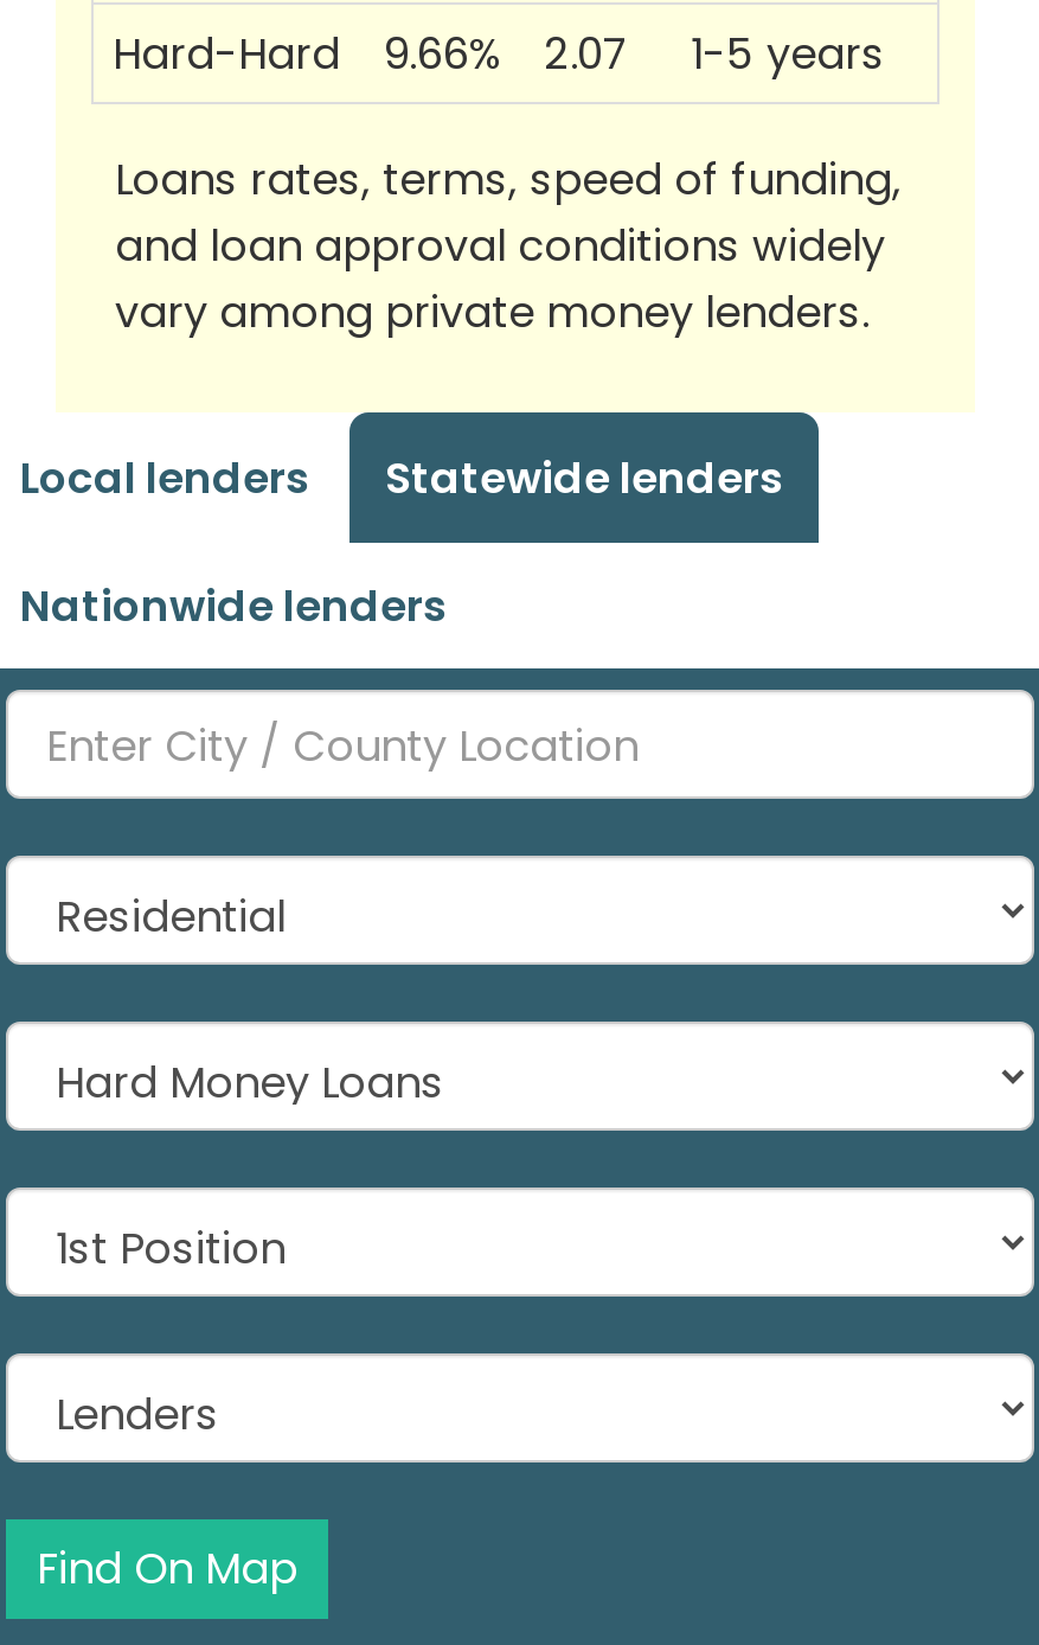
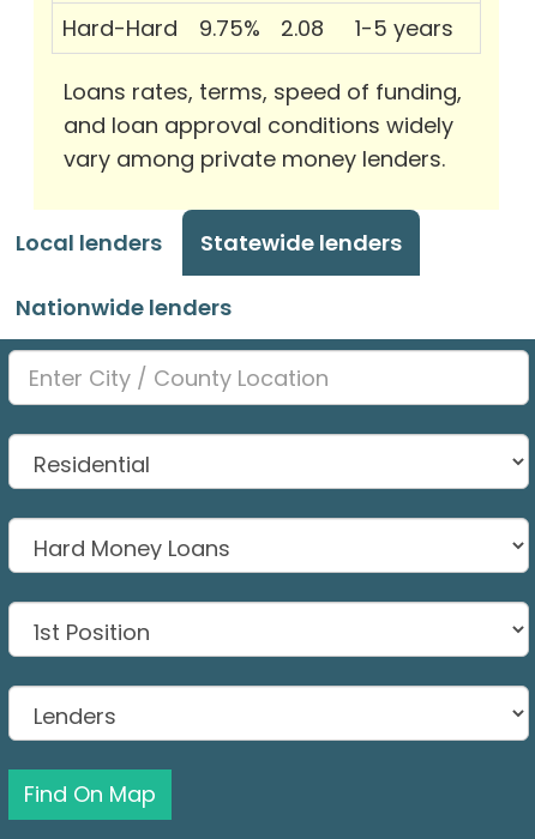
[383,24,501,84] 9.66% -> [199,14,260,44] 9.75%
[544,24,629,84] 2.07 -> [281,14,324,44] 2.08

